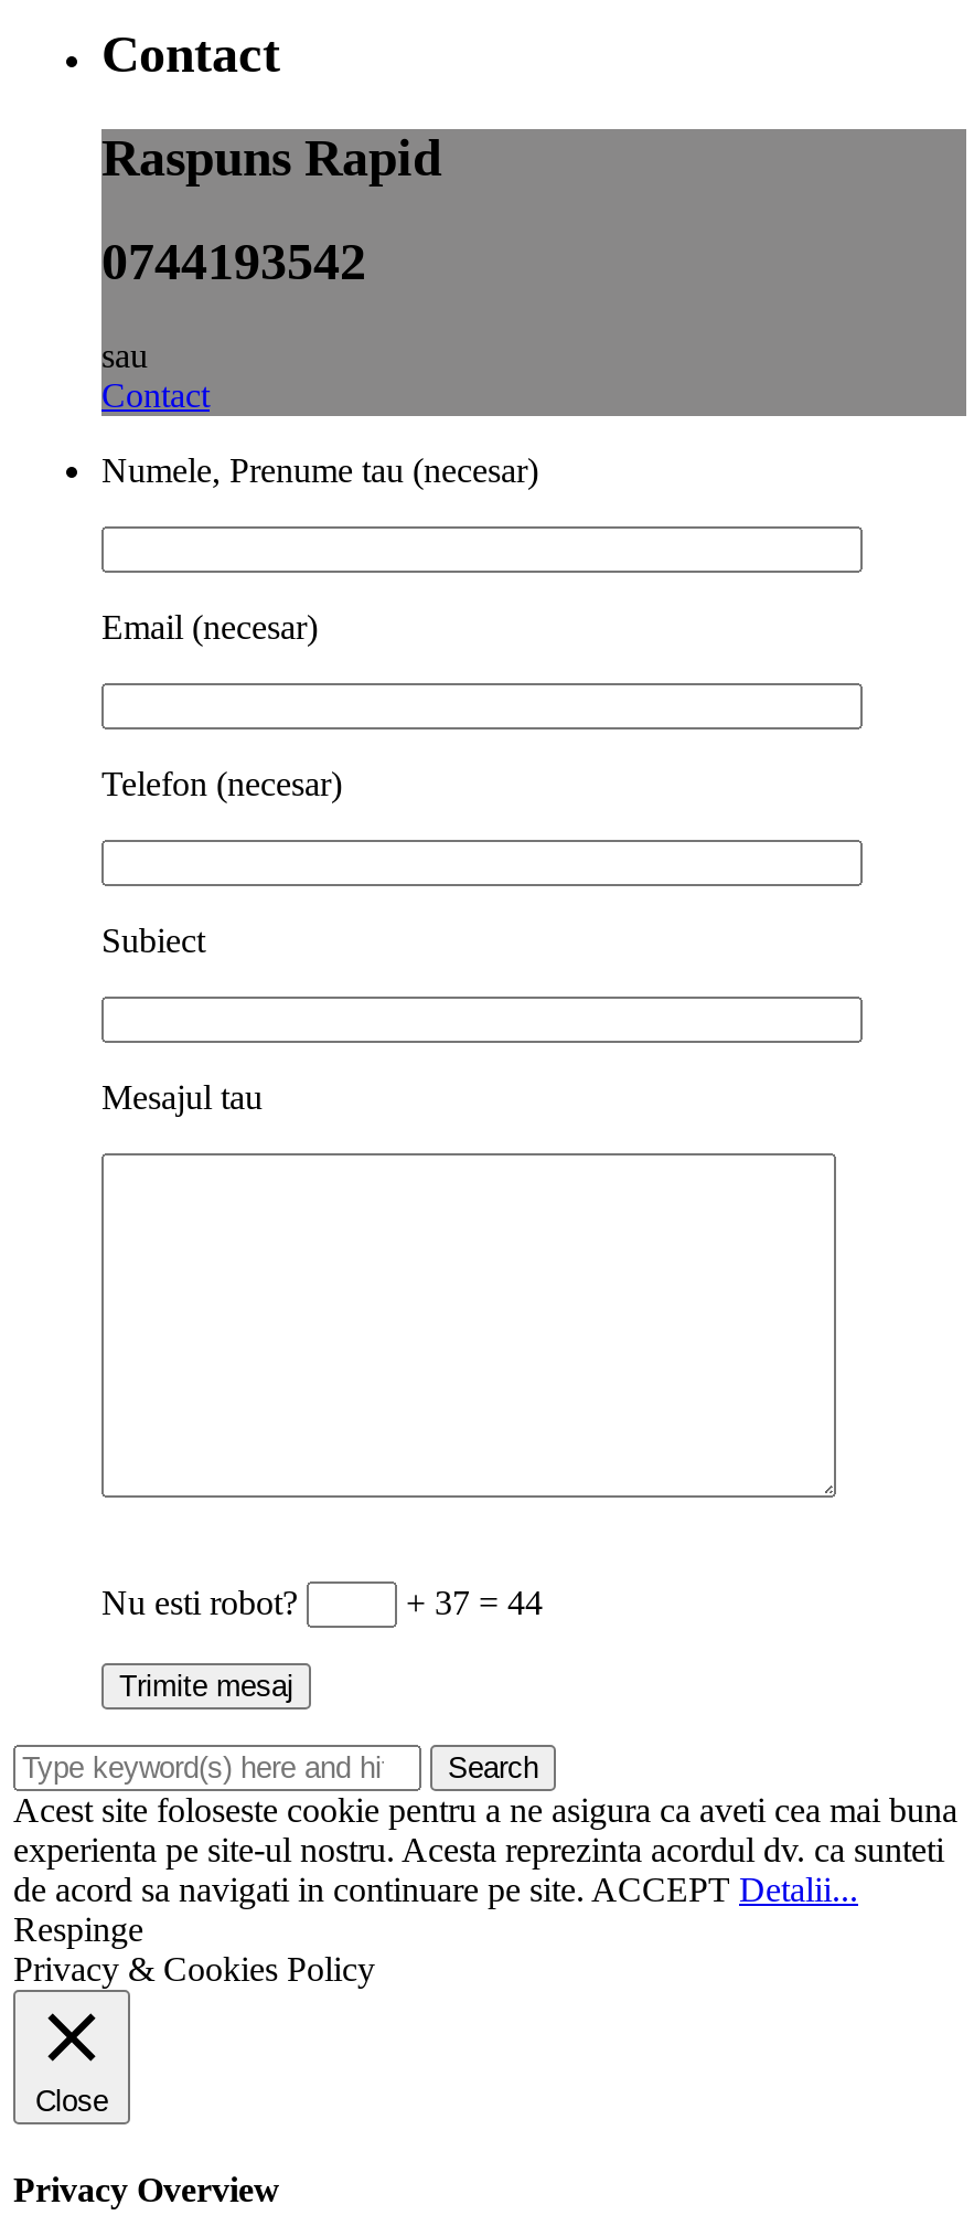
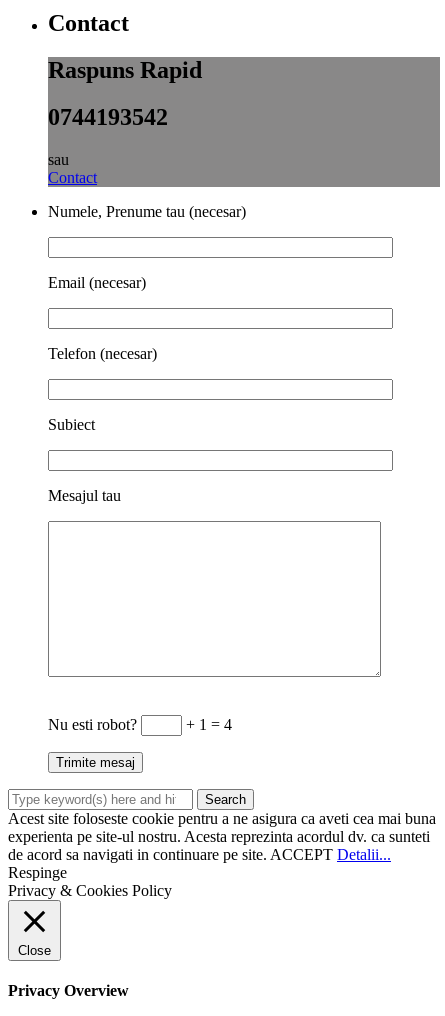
[397,1584,543,1622] + 37 = 44 -> [182,716,232,733] + 1 = 4

